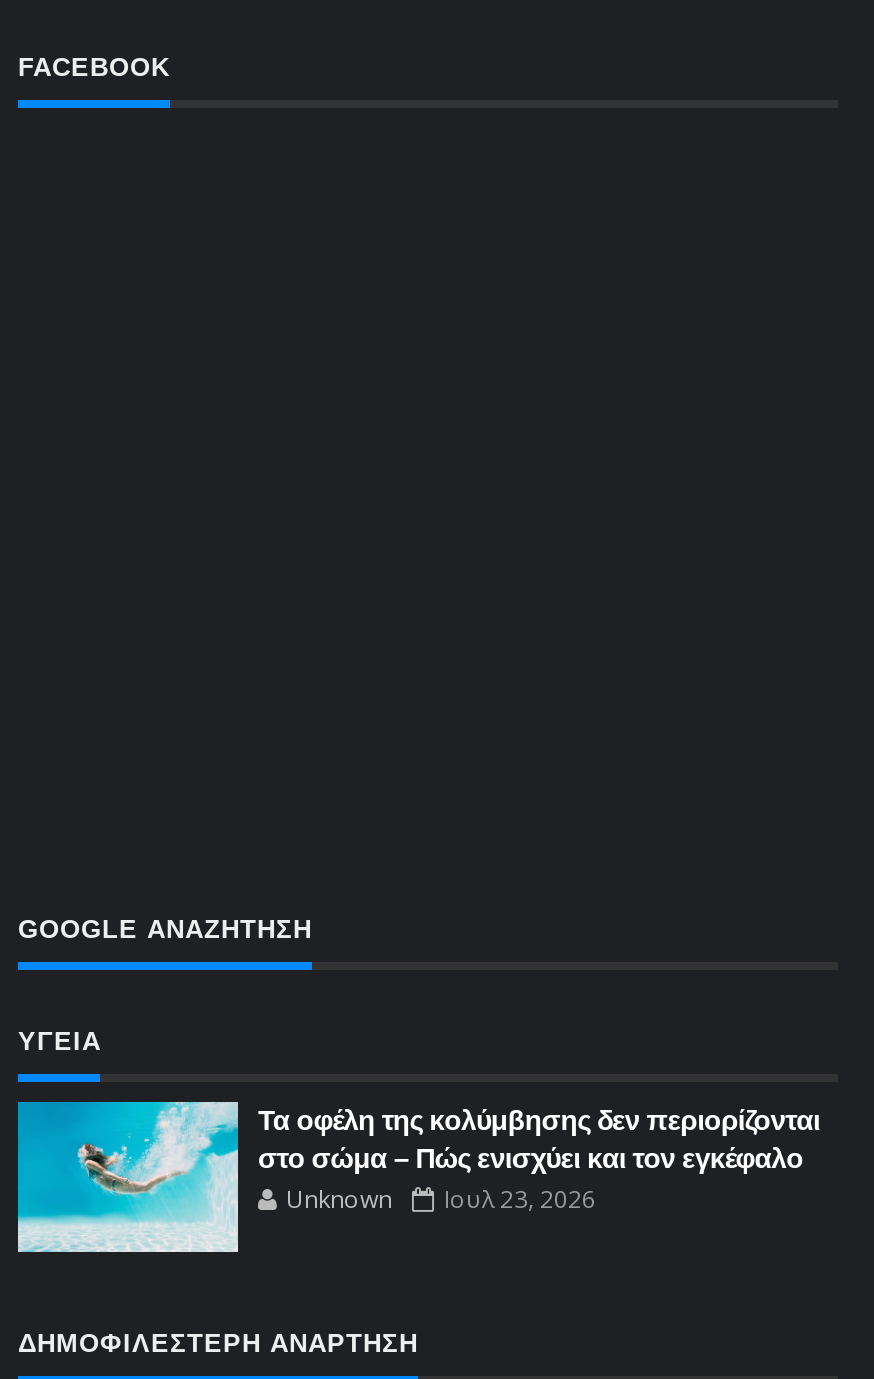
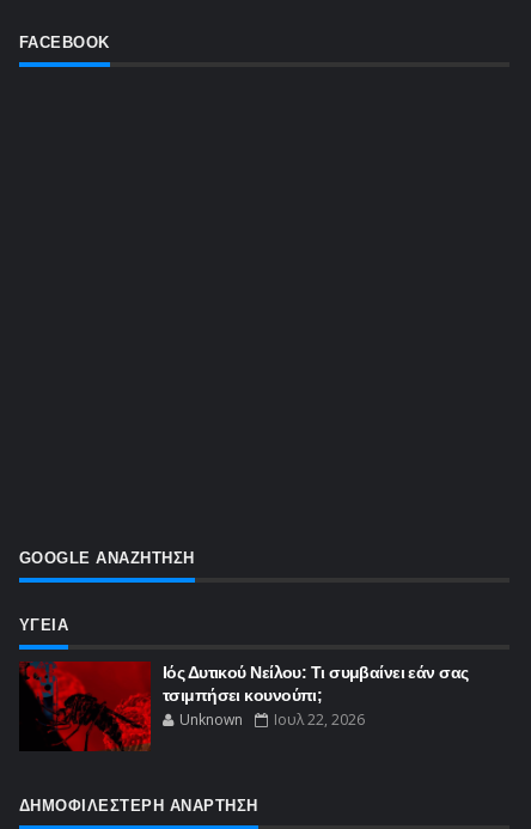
[16,1100,820,1254] [image] | Τα οφέλη της κολύμβησης δεν περιορίζονται | στο σώμα – Πώς ενισχύει και τον εγκέφαλο -> [18,660,468,752] [image] | Ιός Δυτικού Νείλου: Τι συμβαίνει εάν σας | τσιμπήσει κουνούπι;
[286,1181,596,1215] Unknown Ιουλ 23, 2026 -> [179,709,365,729] Unknown Ιουλ 22, 2026

